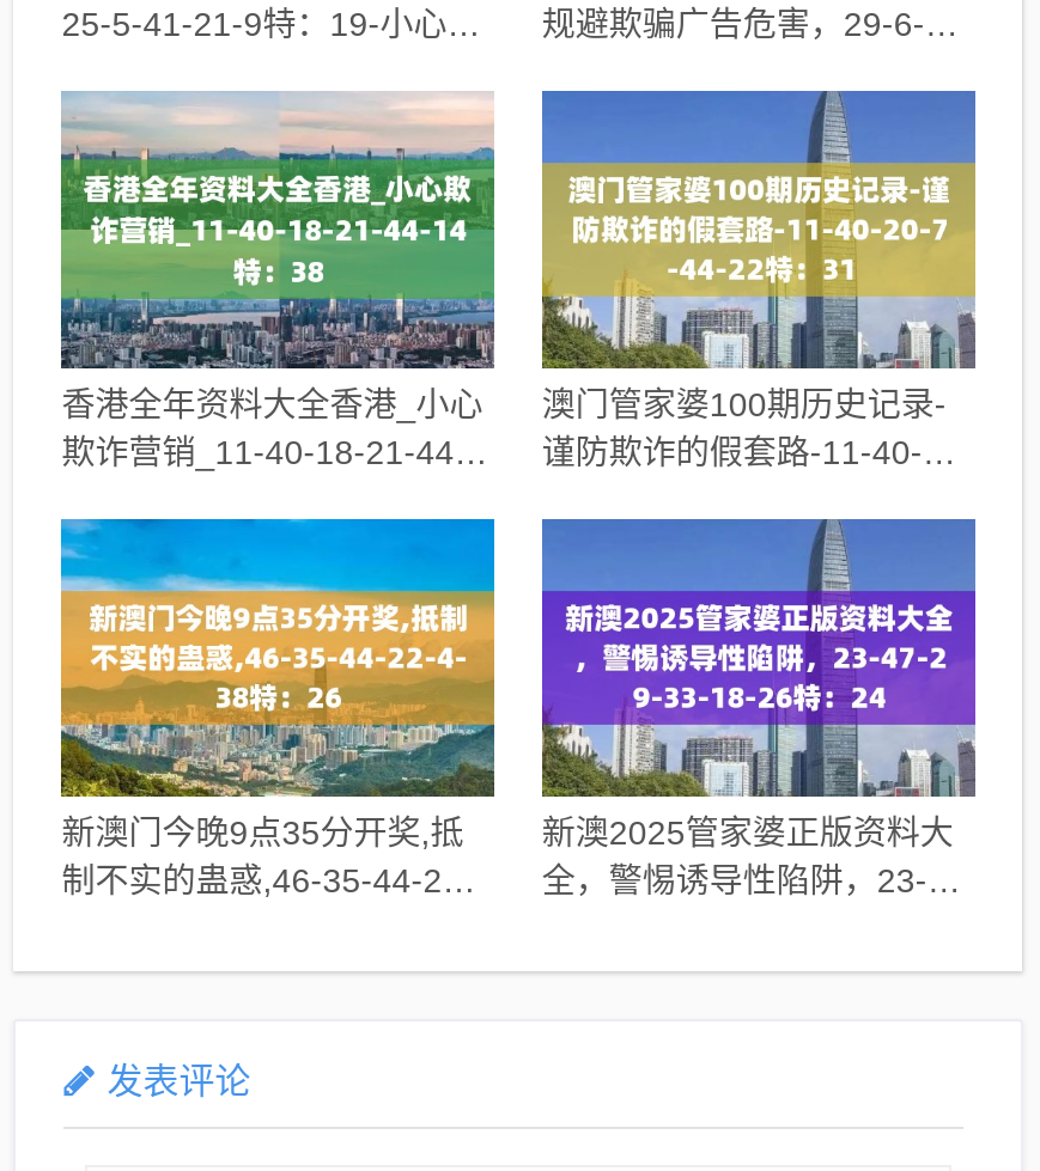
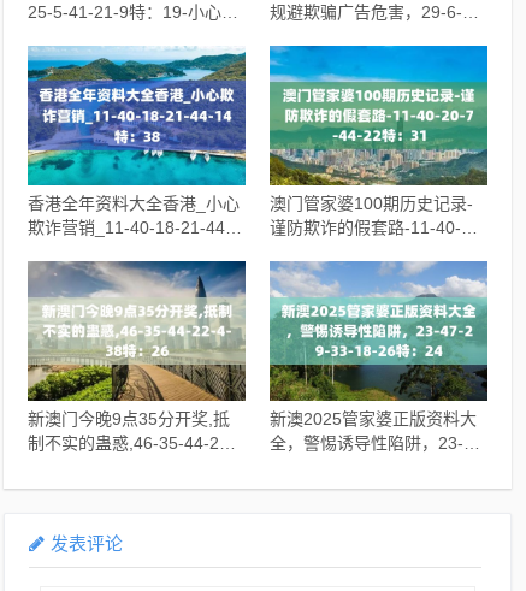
[59,93,497,371] [image] -> [26,48,247,187] [image]
[540,89,978,368] [image] -> [268,45,489,185] [image]
[59,517,497,799] [image] -> [28,260,247,402] [image]
[540,519,978,799] [image] -> [268,261,489,402] [image]

